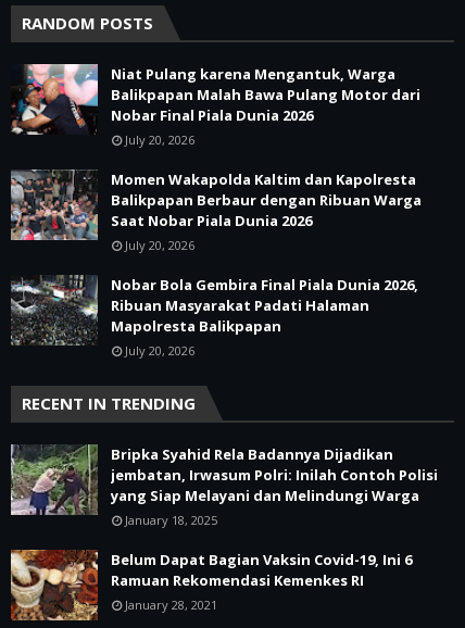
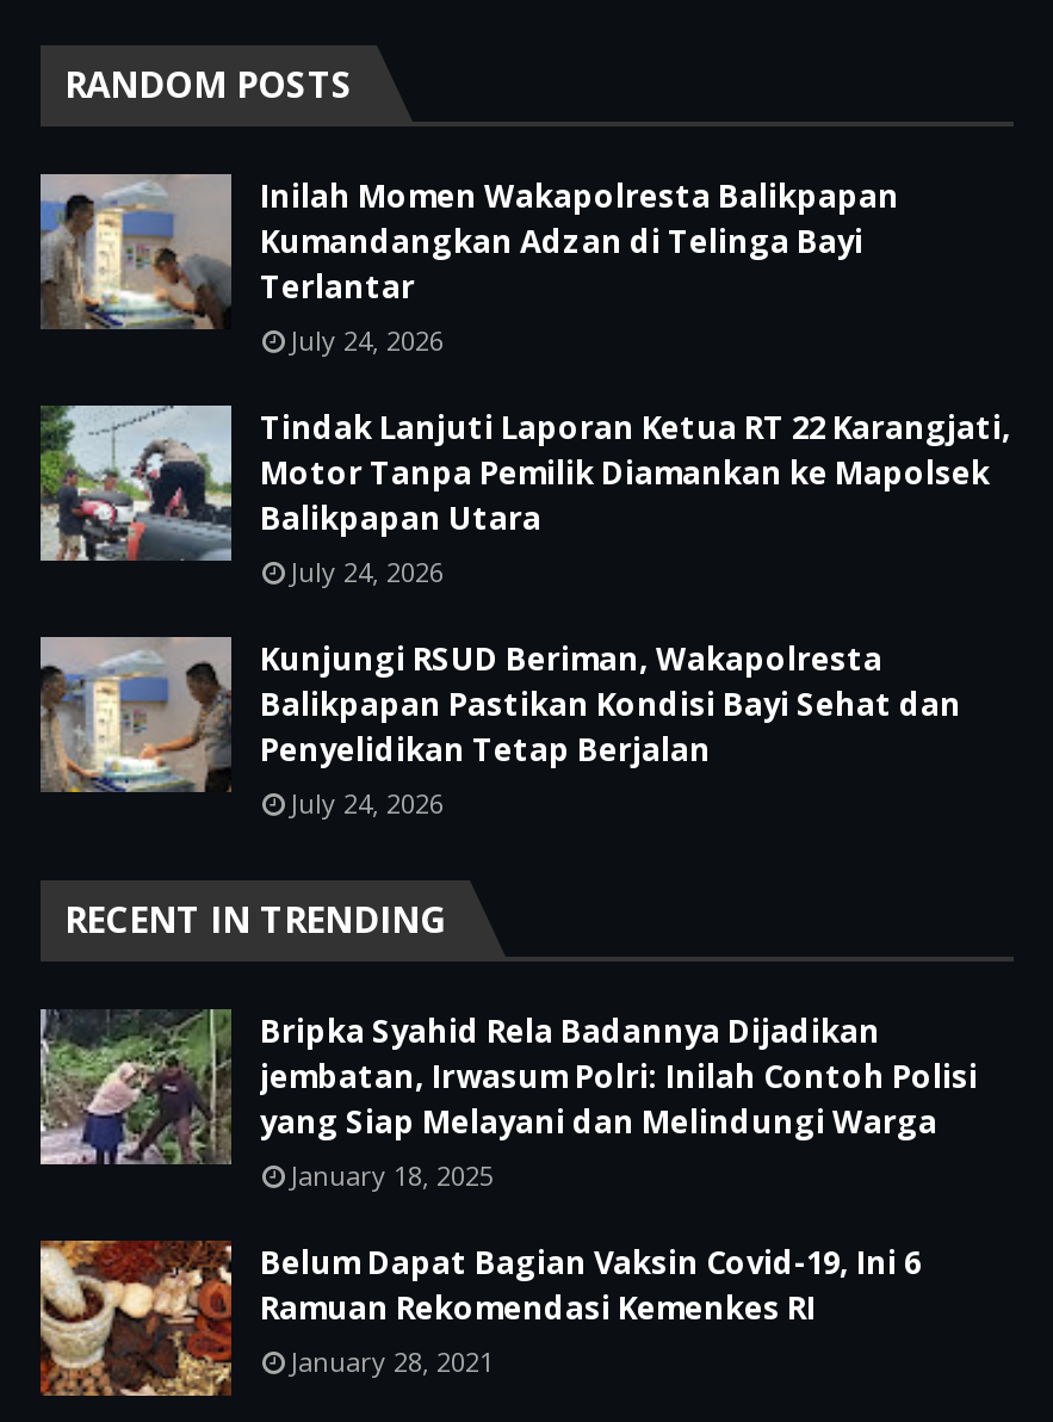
[11,63,420,148] [image] | Niat Pulang karena Mengantuk, Warga | Balikpapan Malah Bawa Pulang Motor dari | Nobar Final Piala Dunia 2026 | July 20, 2026 -> [38,172,899,358] [image] | Inilah Momen Wakapolresta Balikpapan | Kumandangkan Adzan di Telinga Bayi | Terlantar | July 24, 2026
[10,169,422,253] [image] | Momen Wakapolda Kaltim dan Kapolresta | Balikpapan Berbaur dengan Ribuan Warga | Saat Nobar Piala Dunia 2026 | July 20, 2026 -> [38,403,1011,589] [image] | Tindak Lanjuti Laporan Ketua RT 22 Karangjati, | Motor Tanpa Pemilik Diamankan ke Mapolsek | Balikpapan Utara | July 24, 2026
[11,275,418,359] [image] | Nobar Bola Gembira Final Piala Dunia 2026, | Ribuan Masyarakat Padati Halaman | Mapolresta Balikpapan | July 20, 2026 -> [38,635,961,821] [image] | Kunjungi RSUD Beriman, Wakapolresta | Balikpapan Pastikan Kondisi Bayi Sehat dan | Penyelidikan Tetap Berjalan | July 24, 2026

